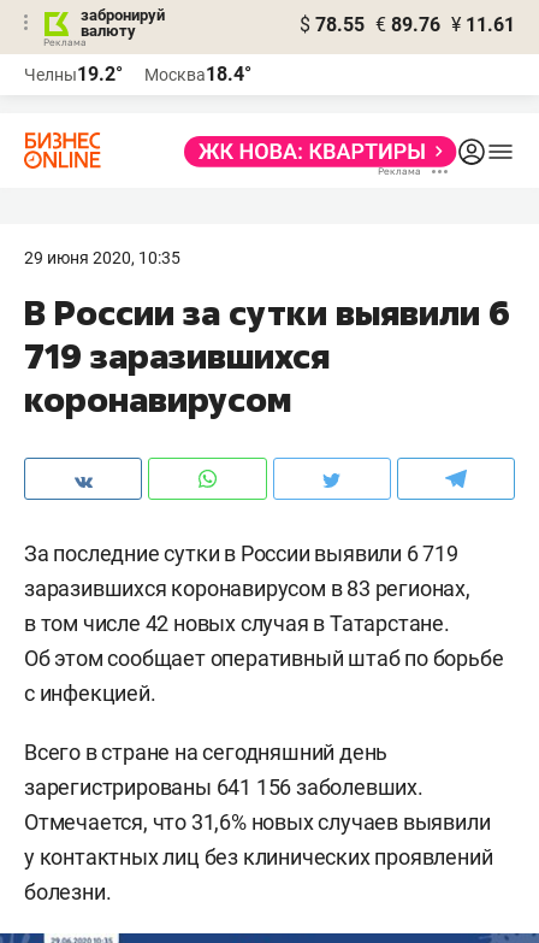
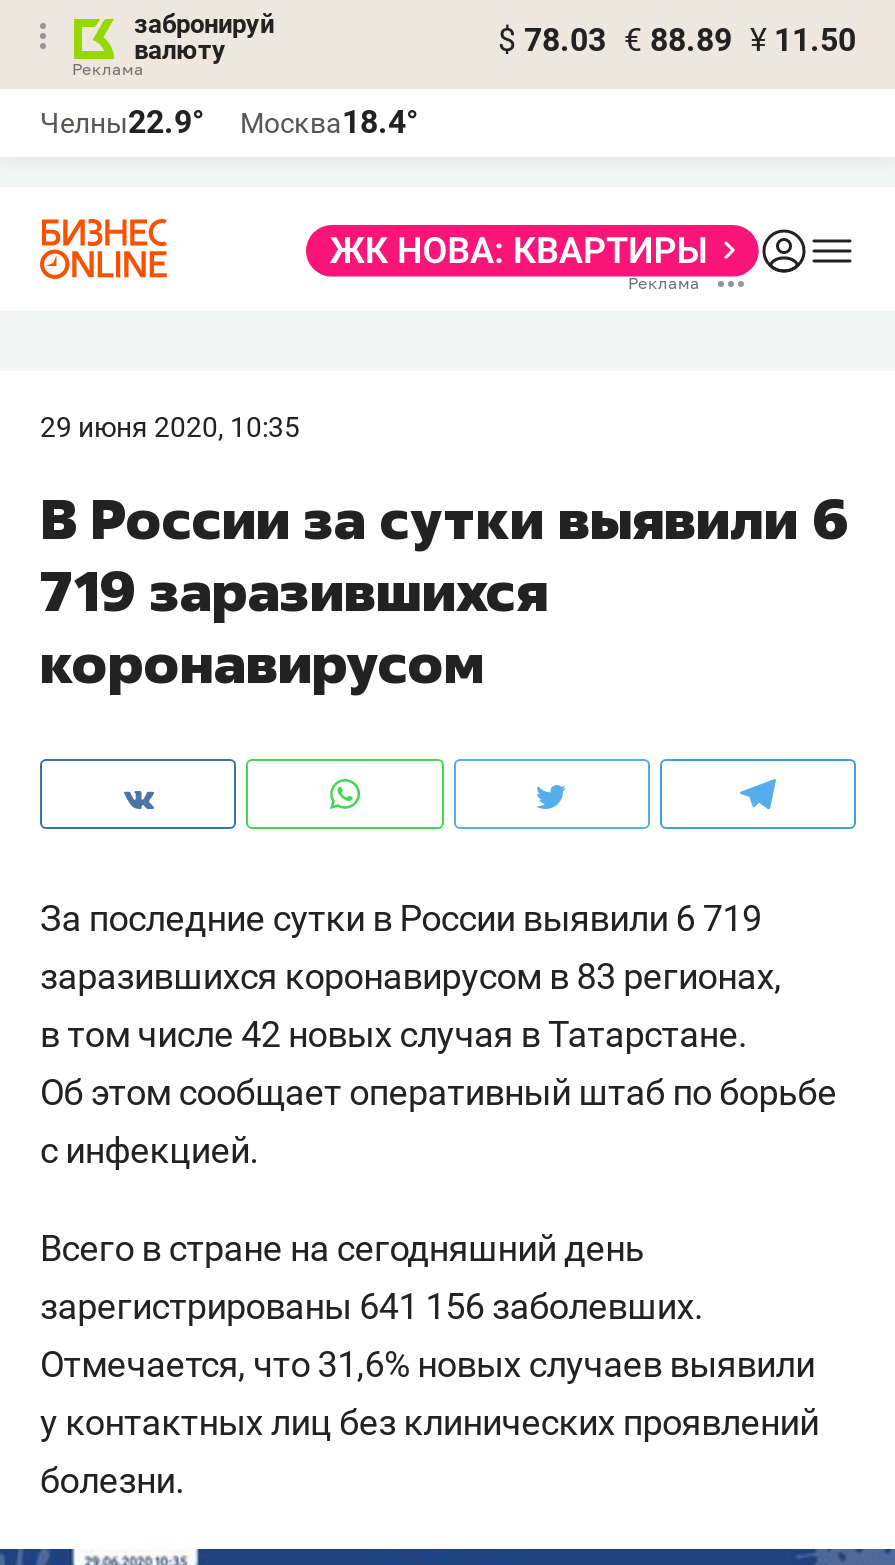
[300,13,515,36] $ 78.55 € 89.76 ¥ 11.61 -> [498,21,856,59] $ 78.03 € 88.89 ¥ 11.50
[24,63,251,86] Челны19.2° Москва18.4° -> [40,103,418,141] Челны22.9° Москва18.4°

